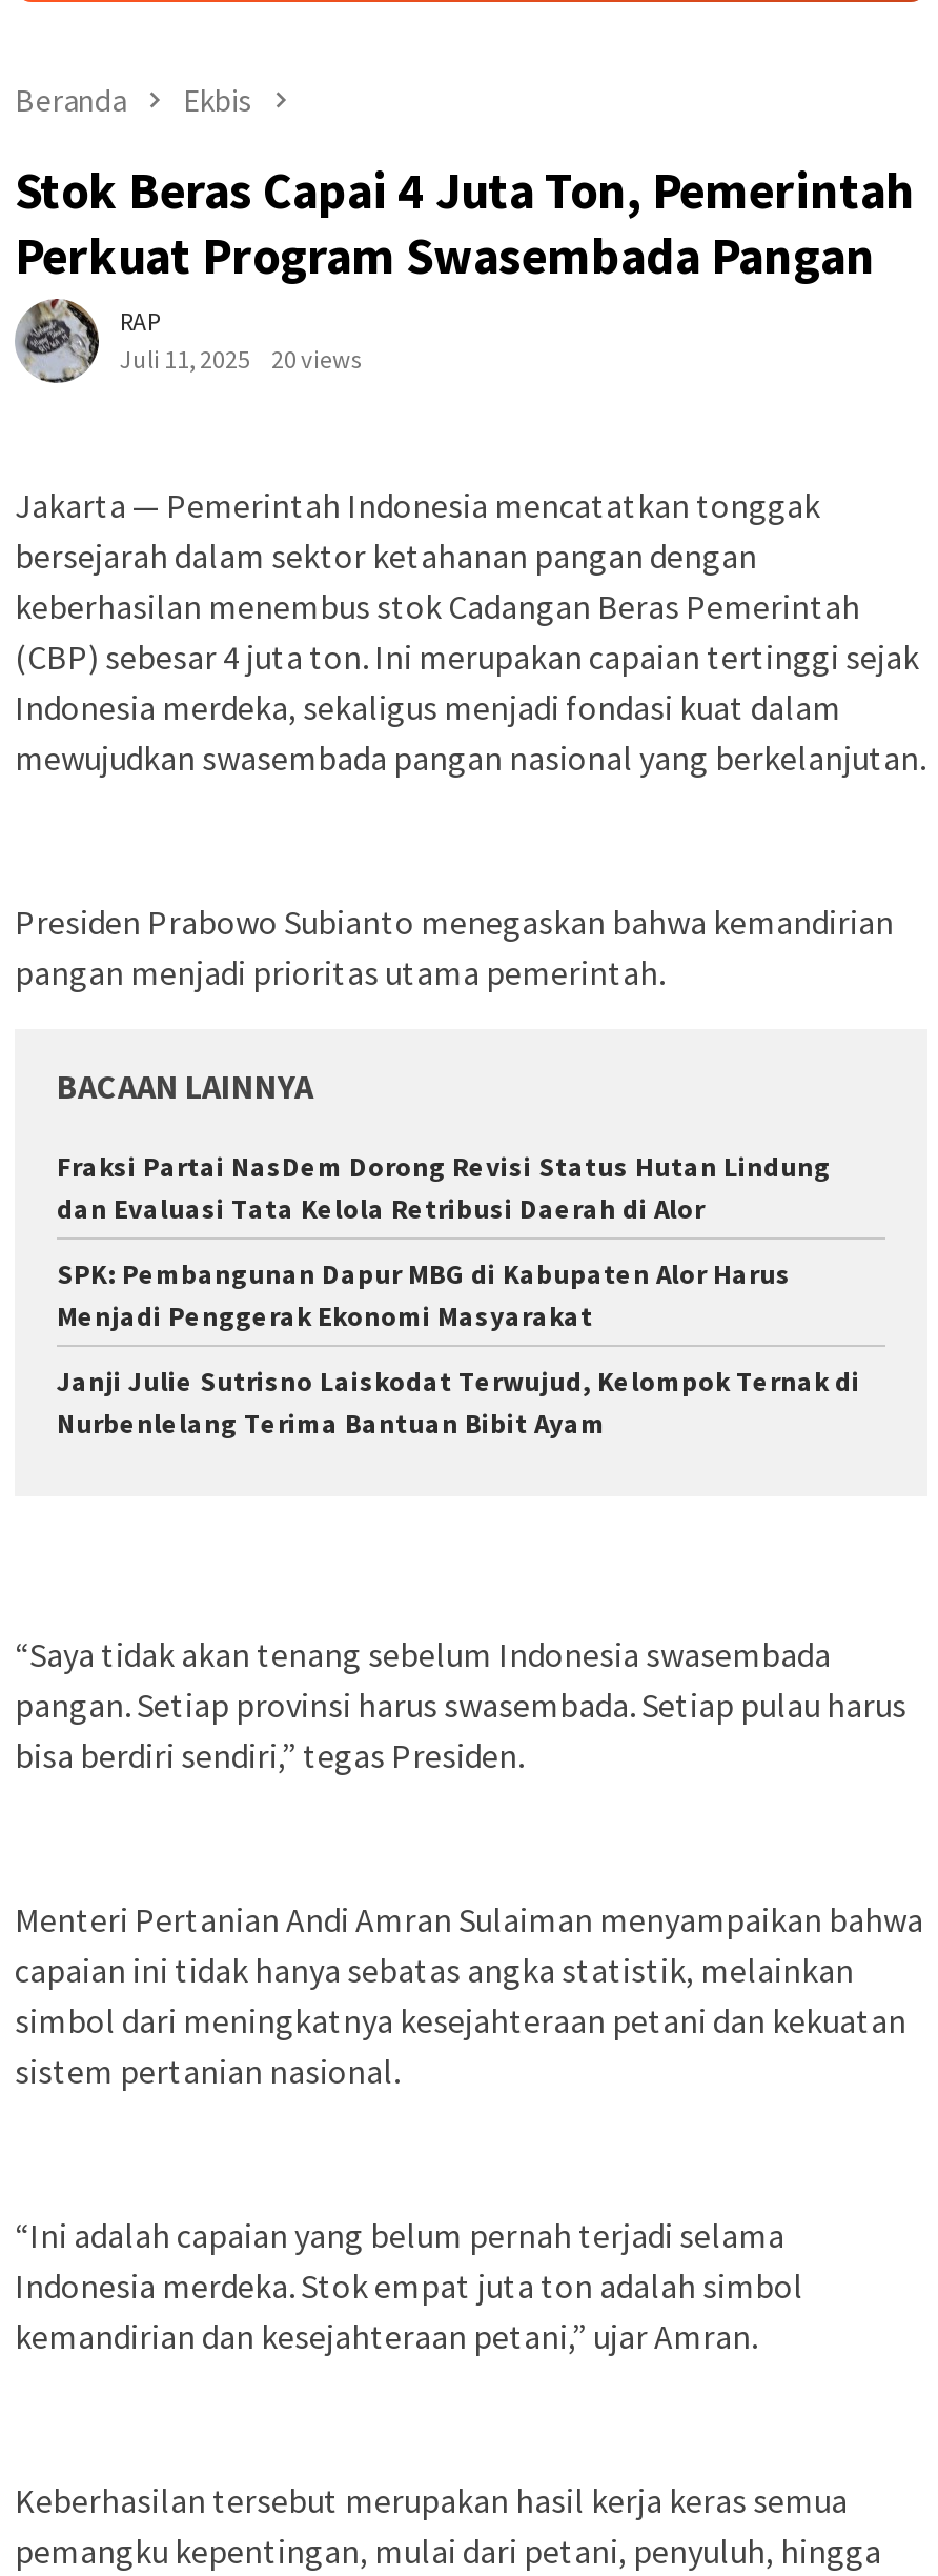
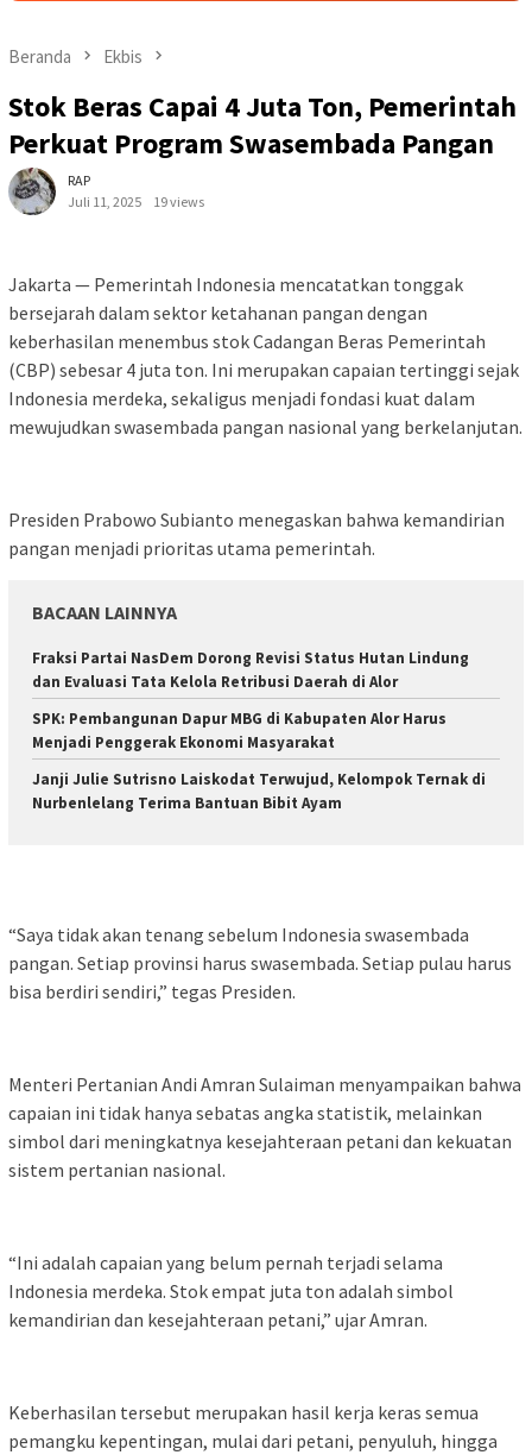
[120,342,362,374] Juli 11, 2025 20 views -> [68,193,204,211] Juli 11, 2025 19 views

